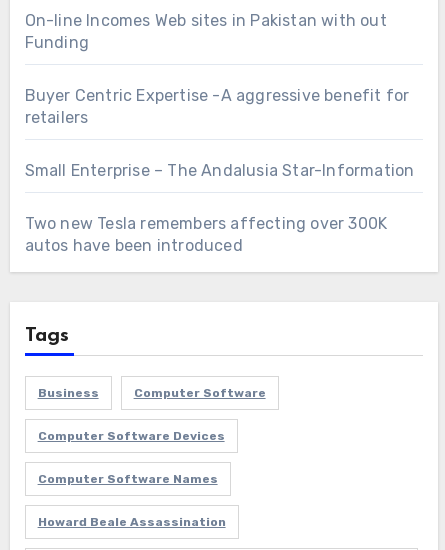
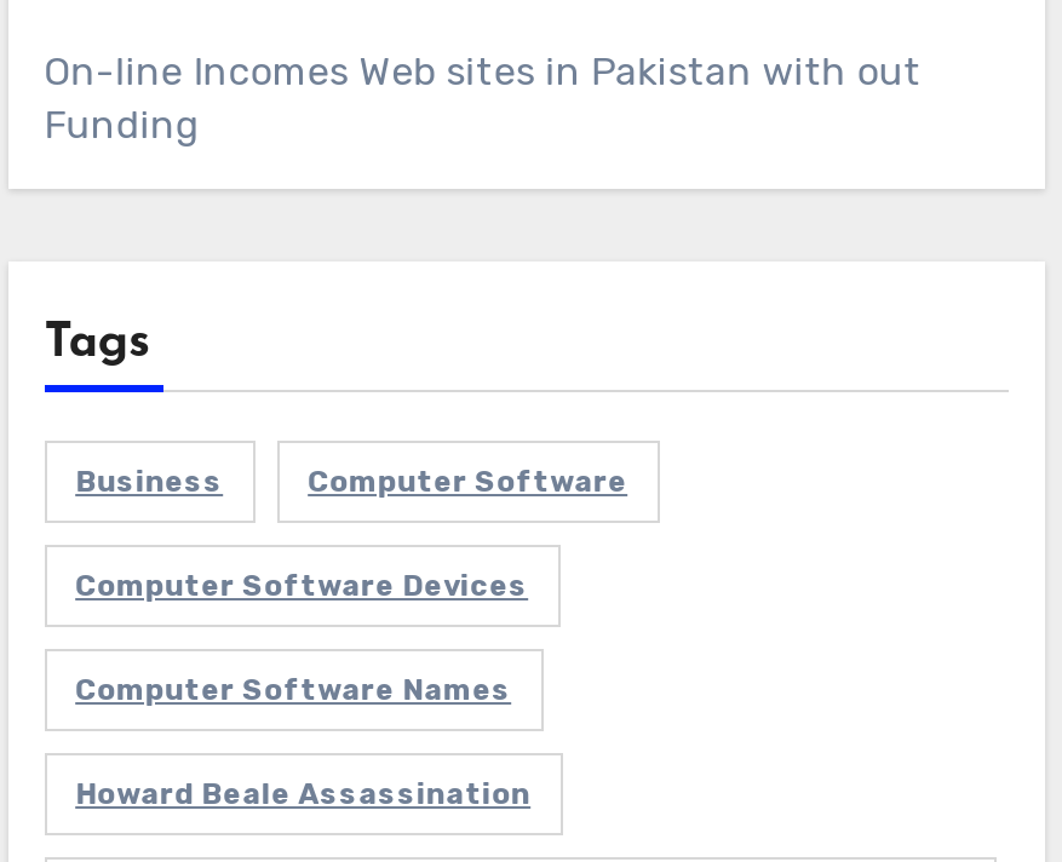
[25,86,414,255] Buyer Centric Expertise -A aggressive benefit for | retailers | Small Enterprise – The Andalusia Star-Information | Two new Tesla remembers affecting over 300K | autos have been introduced -> none

